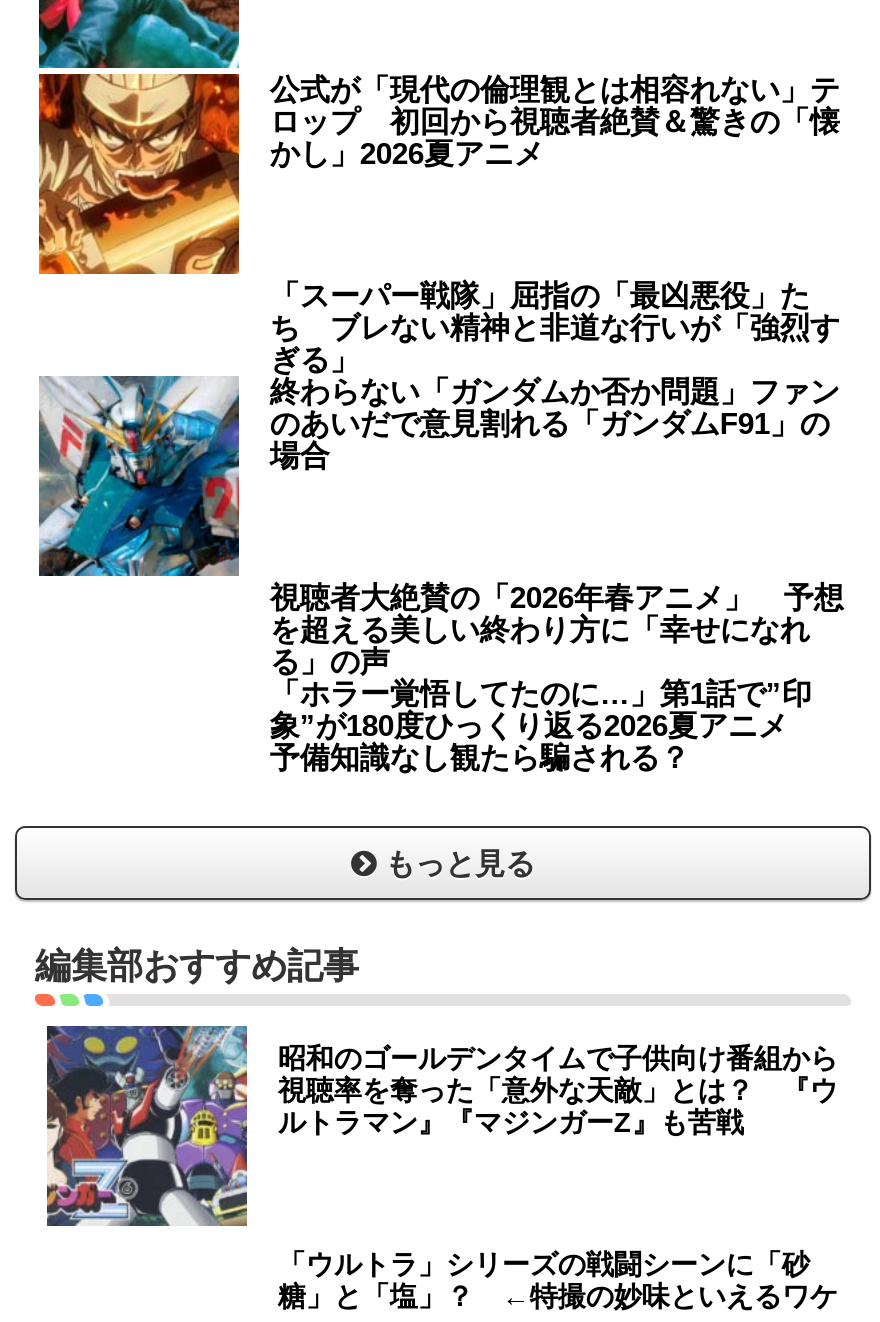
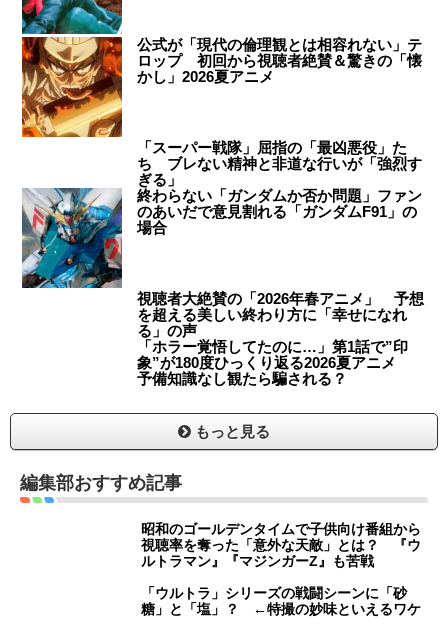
[45,1024,249,1228] [image] -> none

